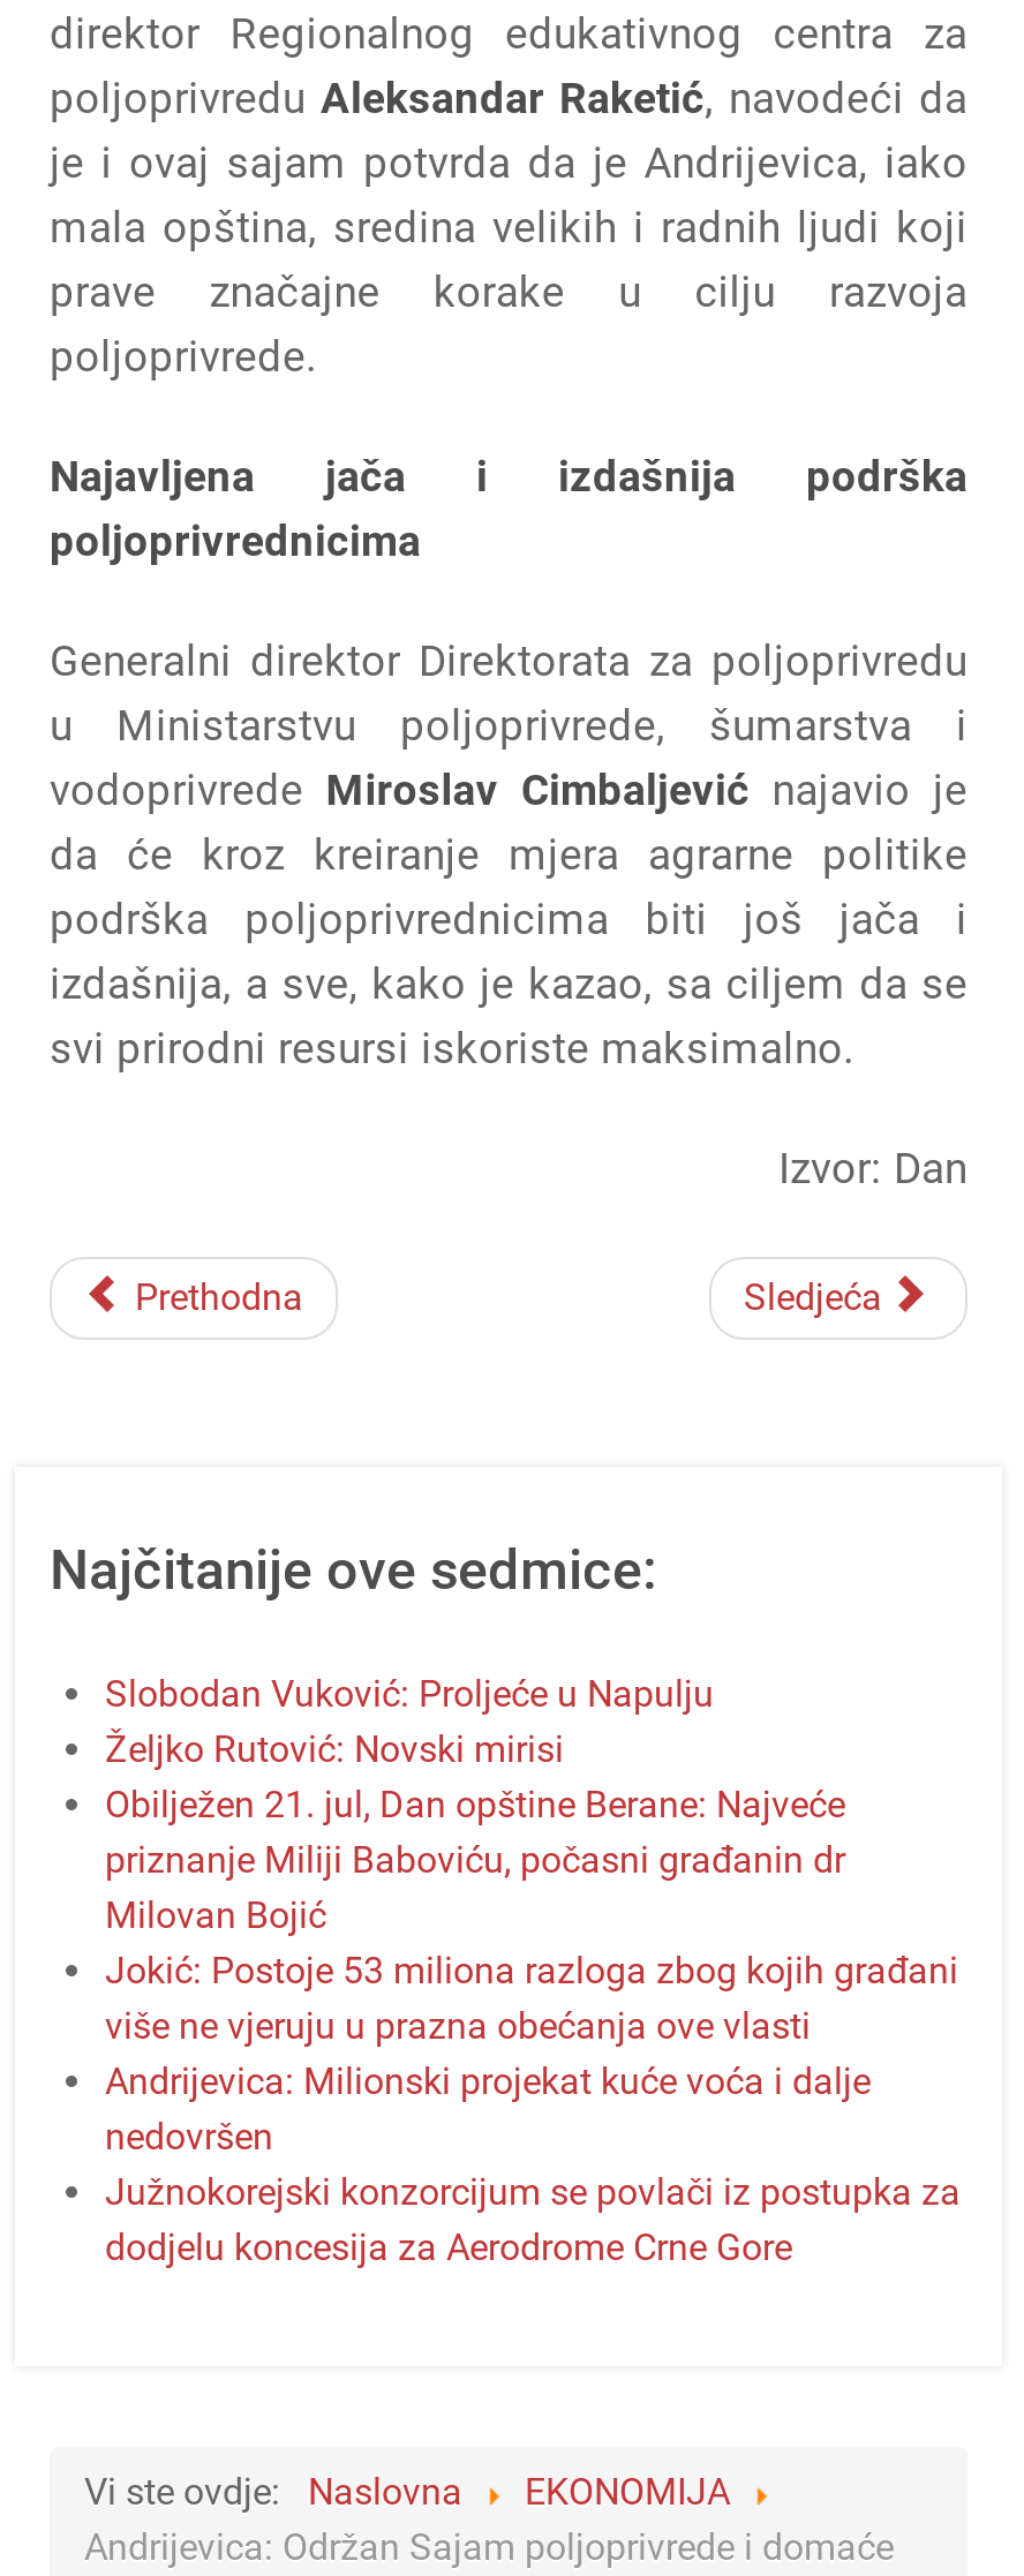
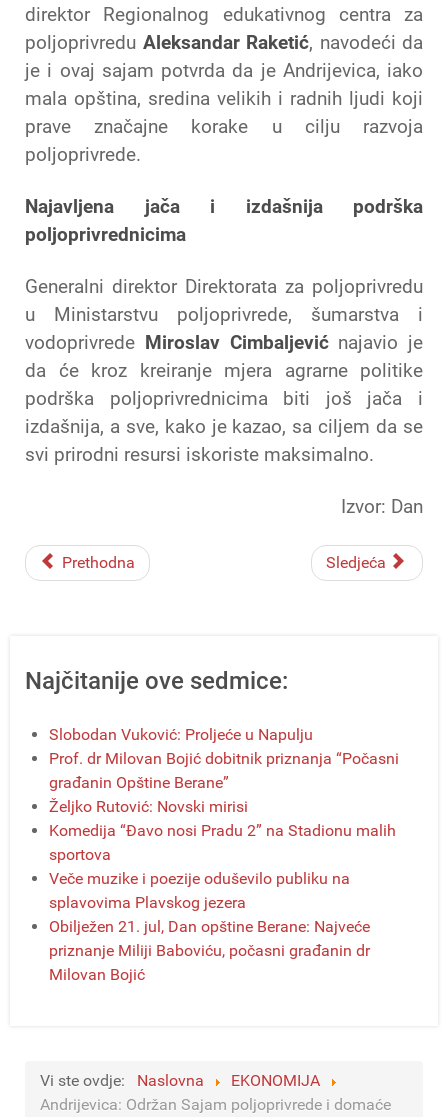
none -> [49,749,399,792] Prof. dr Milovan Bojić dobitnik priznanja “Počasni | građanin Opštine Berane”
moved [105,1727,564,1771] -> [49,797,248,816]: Željko Rutović: Novski mirisi
none -> [49,821,396,912] Komedija “Đavo nosi Pradu 2” na Stadionu malih | sportova | Veče muzike i poezije oduševilo publiku na | splavovima Plavskog jezera
moved [105,1783,845,1937] -> [49,917,370,984]: Obilježen 21. jul, Dan opštine Berane: Najveće | priznanje Miliji Baboviću, počasni građanin dr | Milovan Bojić
[105,1949,961,2269] Jokić: Postoje 53 miliona razloga zbog kojih građani | više ne vjeruju u prazna obećanja ove vlasti | Andrijevica: Milionski projekat kuće voća i dalje | nedovršen | Južnokorejski konzorcijum se povlači iz postupka za | dodjelu koncesija za Aerodrome Crne Gore -> none

